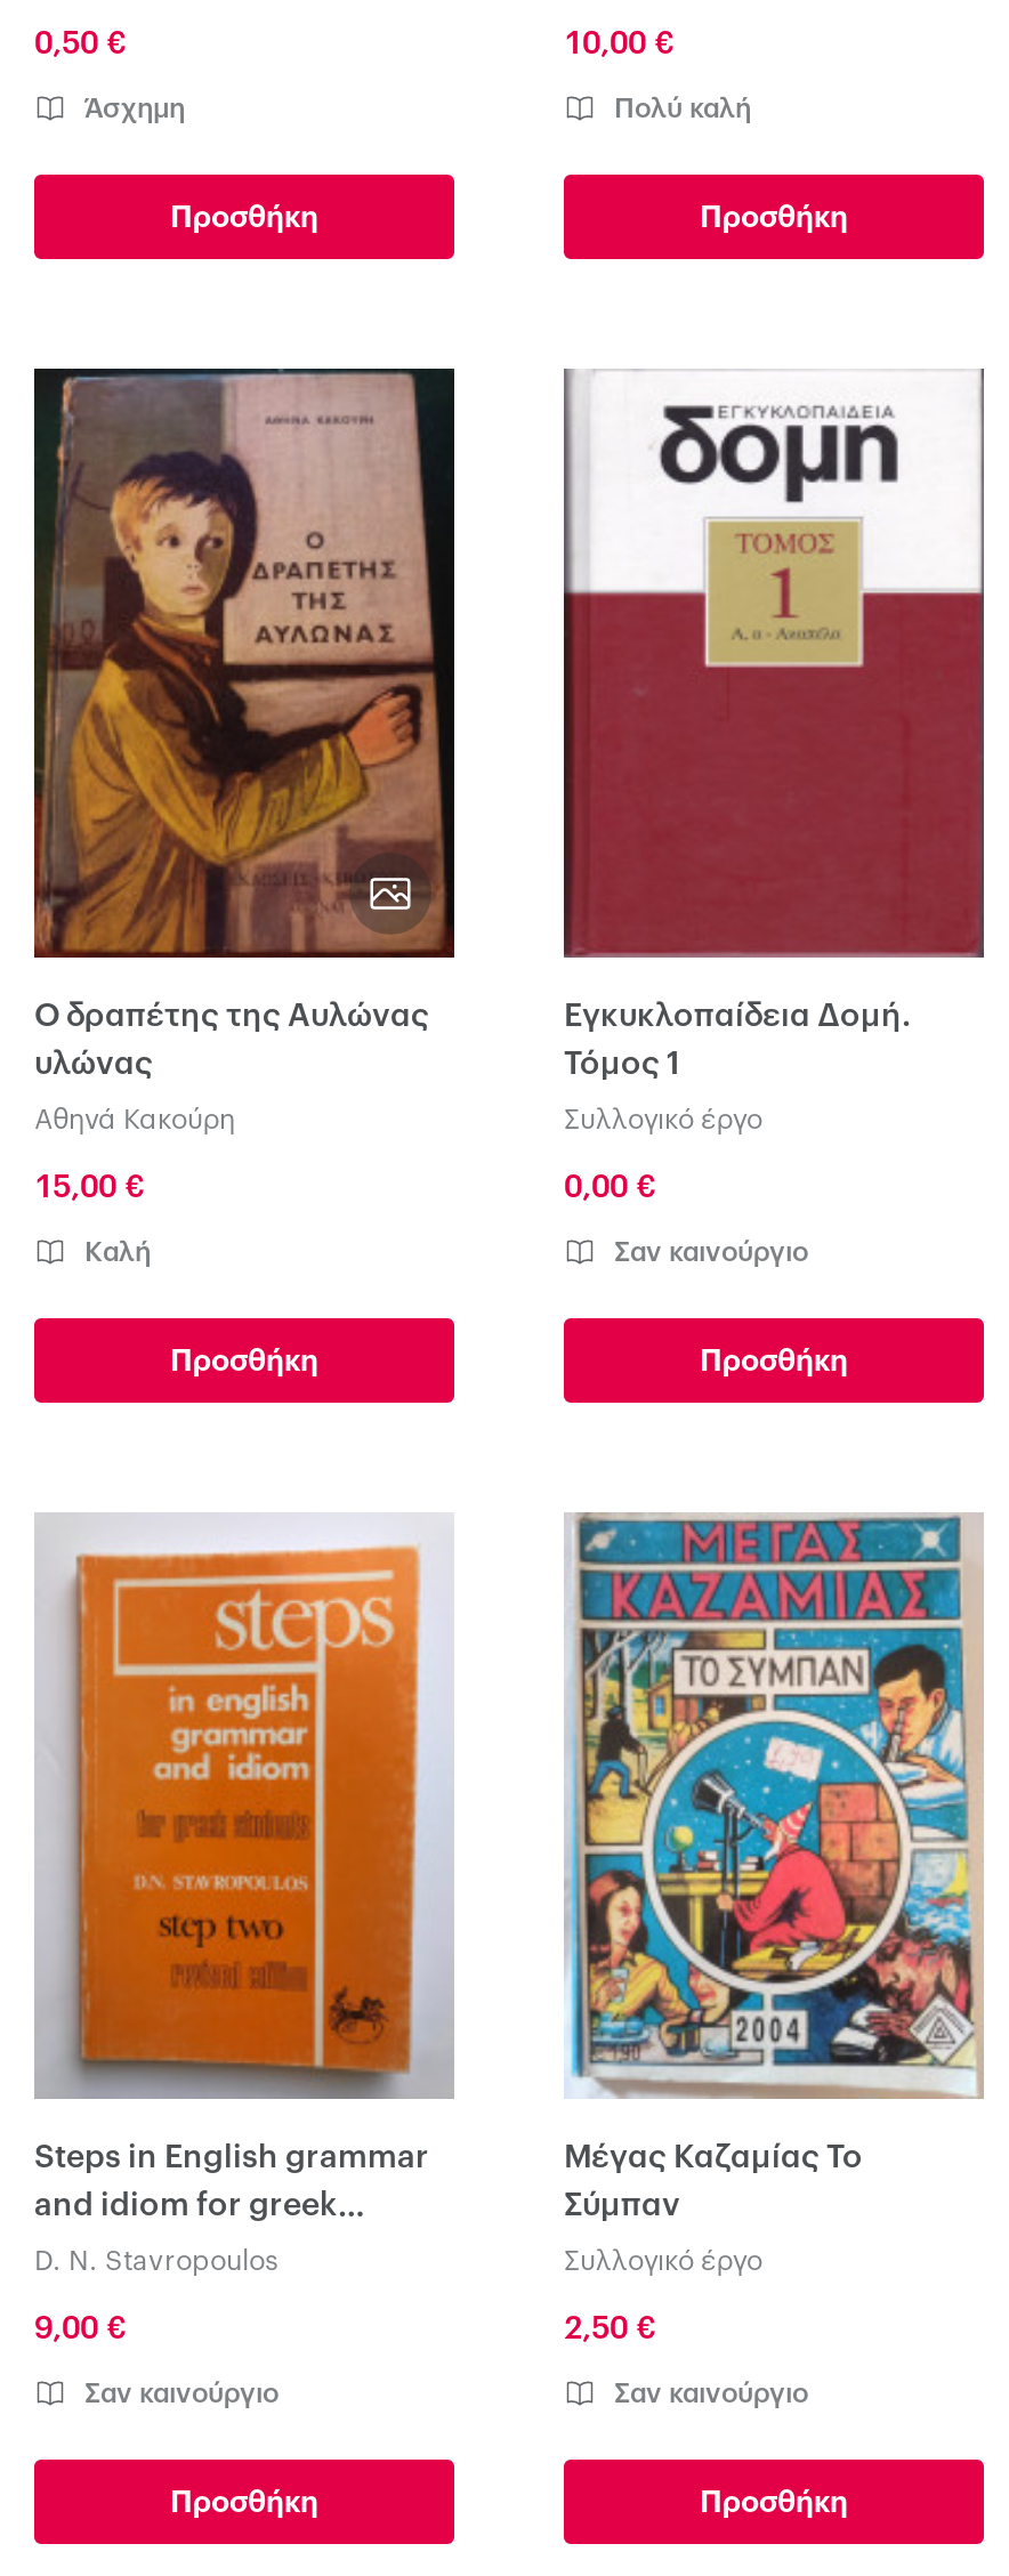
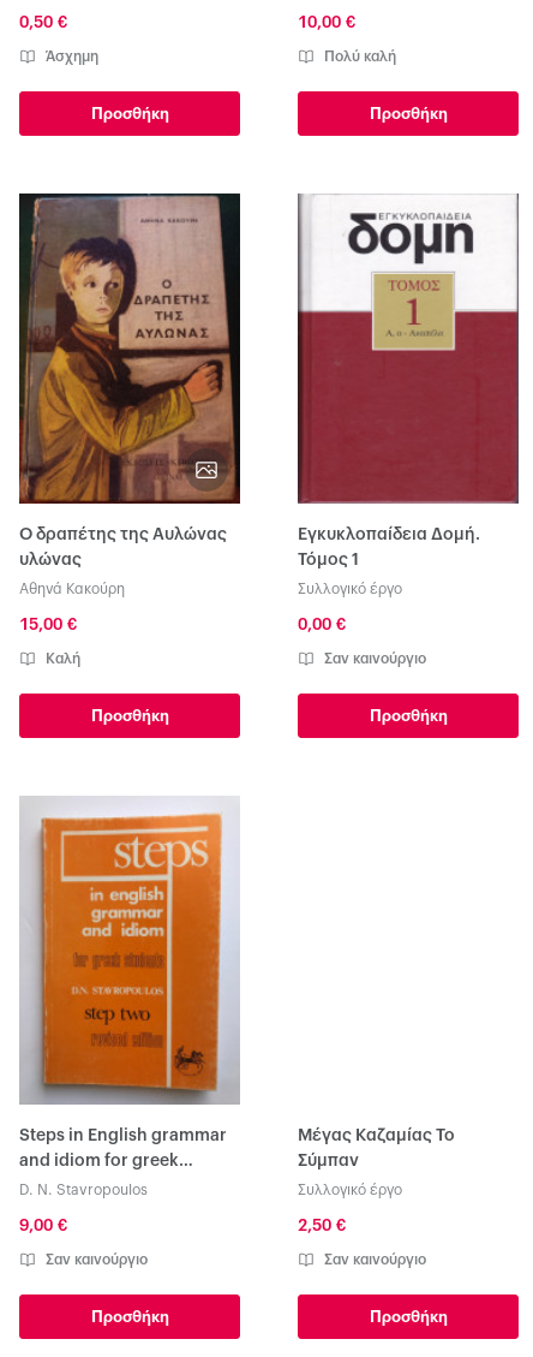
[564,1510,986,2101] [image] -> none

